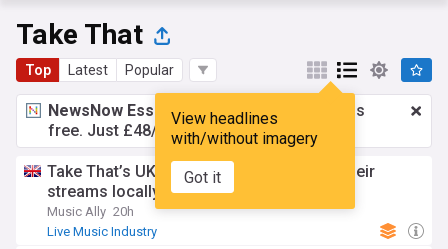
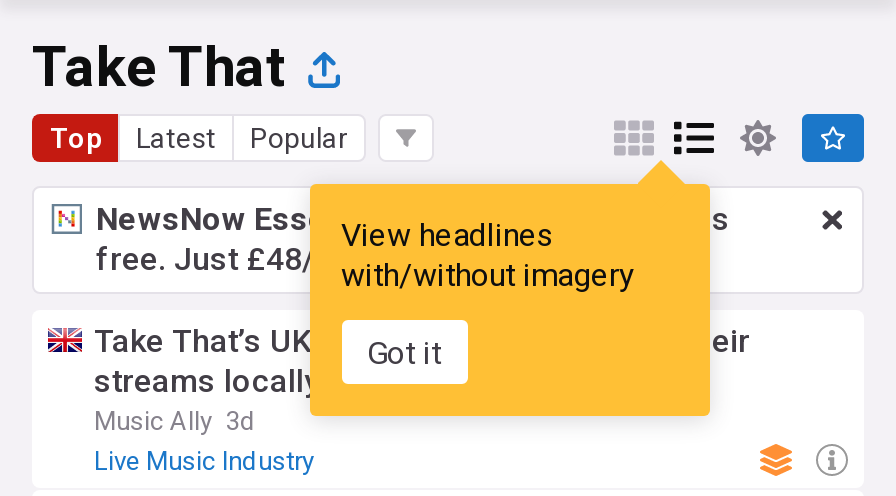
[47,204,134,219] Music Ally 20h -> [94,406,256,436] Music Ally 3d

